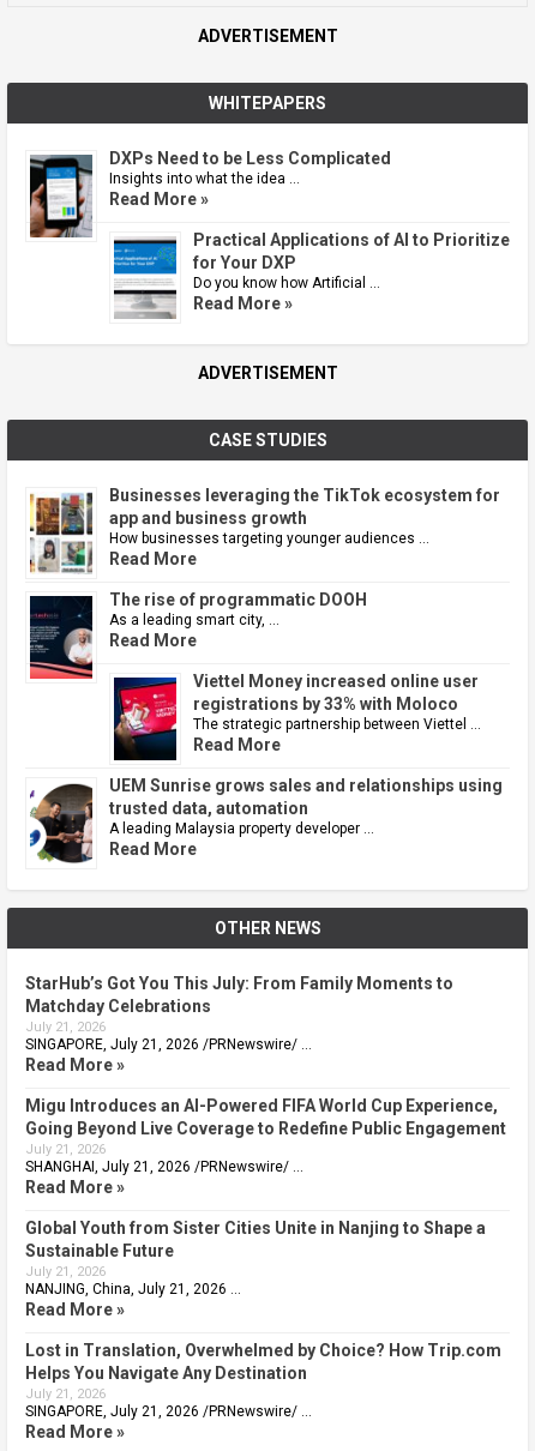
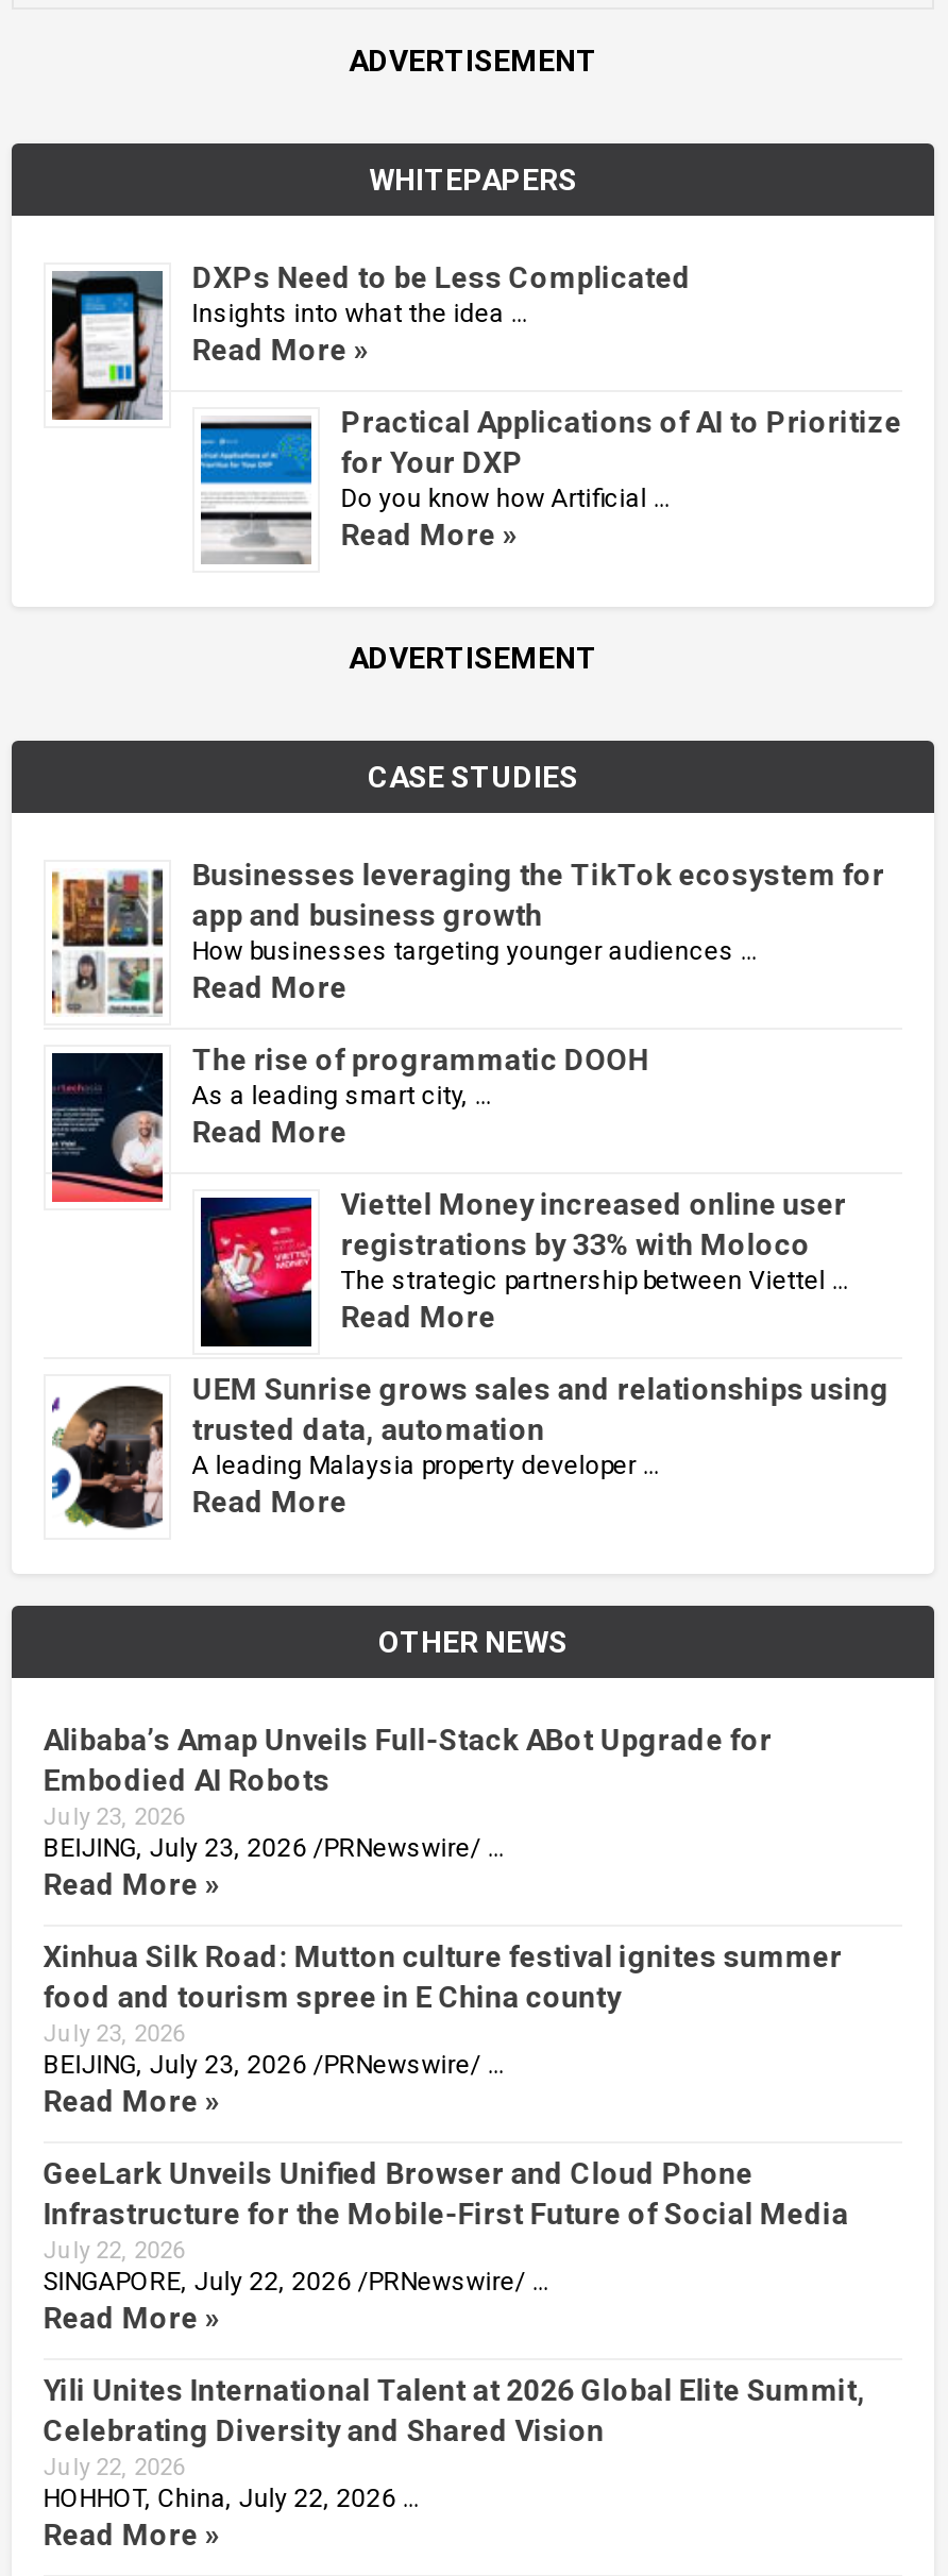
[25,973,453,1052] StarHub’s Got You This July: From Family Moments to | Matchday Celebrations | July 21, 2026 | SINGAPORE, July 21, 2026 /PRNewswire/ … -> [43,1723,772,1863] Alibaba’s Amap Unveils Full-Stack ABot Upgrade for | Embodied AI Robots | July 23, 2026 | BEIJING, July 23, 2026 /PRNewswire/ …
[25,1096,506,1175] Migu Introduces an AI-Powered FIFA World Cup Experience, | Going Beyond Live Coverage to Redefine Public Engagement | July 21, 2026 | SHANGHAI, July 21, 2026 /PRNewswire/ … -> [43,1940,842,2080] Xinhua Silk Road: Mutton culture festival ignites summer | food and tourism spree in E China county | July 23, 2026 | BEIJING, July 23, 2026 /PRNewswire/ …
[25,1218,485,1297] Global Youth from Sister Cities Unite in Nanjing to Shape a | Sustainable Future | July 21, 2026 | NANJING, China, July 21, 2026 … -> [43,2156,849,2297] GeeLark Unveils Unified Browser and Cloud Phone | Infrastructure for the Mobile-First Future of Social Media | July 22, 2026 | SINGAPORE, July 22, 2026 /PRNewswire/ …
[25,1340,501,1419] Lost in Translation, Overwhelmed by Choice? How Trip.com | Helps You Navigate Any Destination | July 21, 2026 | SINGAPORE, July 21, 2026 /PRNewswire/ … -> [43,2373,866,2514] Yili Unites International Talent at 2026 Global Elite Summit, | Celebrating Diversity and Shared Vision | July 22, 2026 | HOHHOT, China, July 22, 2026 …

